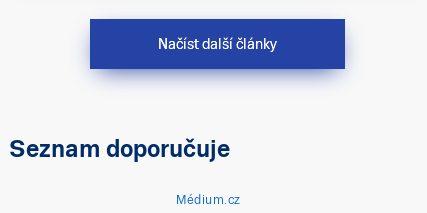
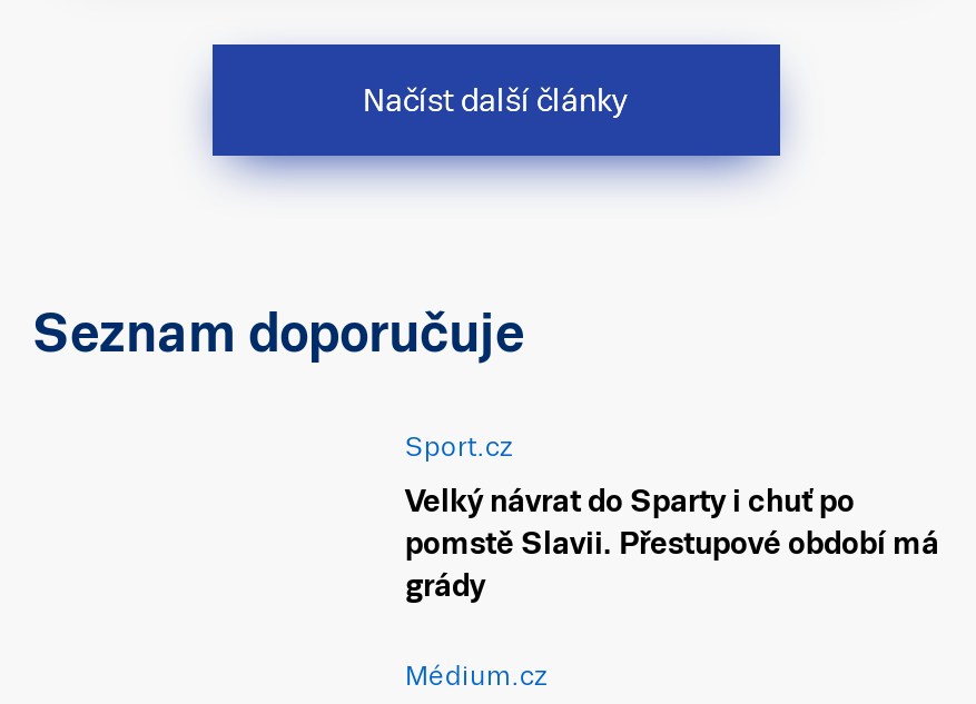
none -> [405,432,939,603] Sport.cz | Velký návrat do Sparty i chuť po | pomstě Slavii. Přestupové období má | grády

